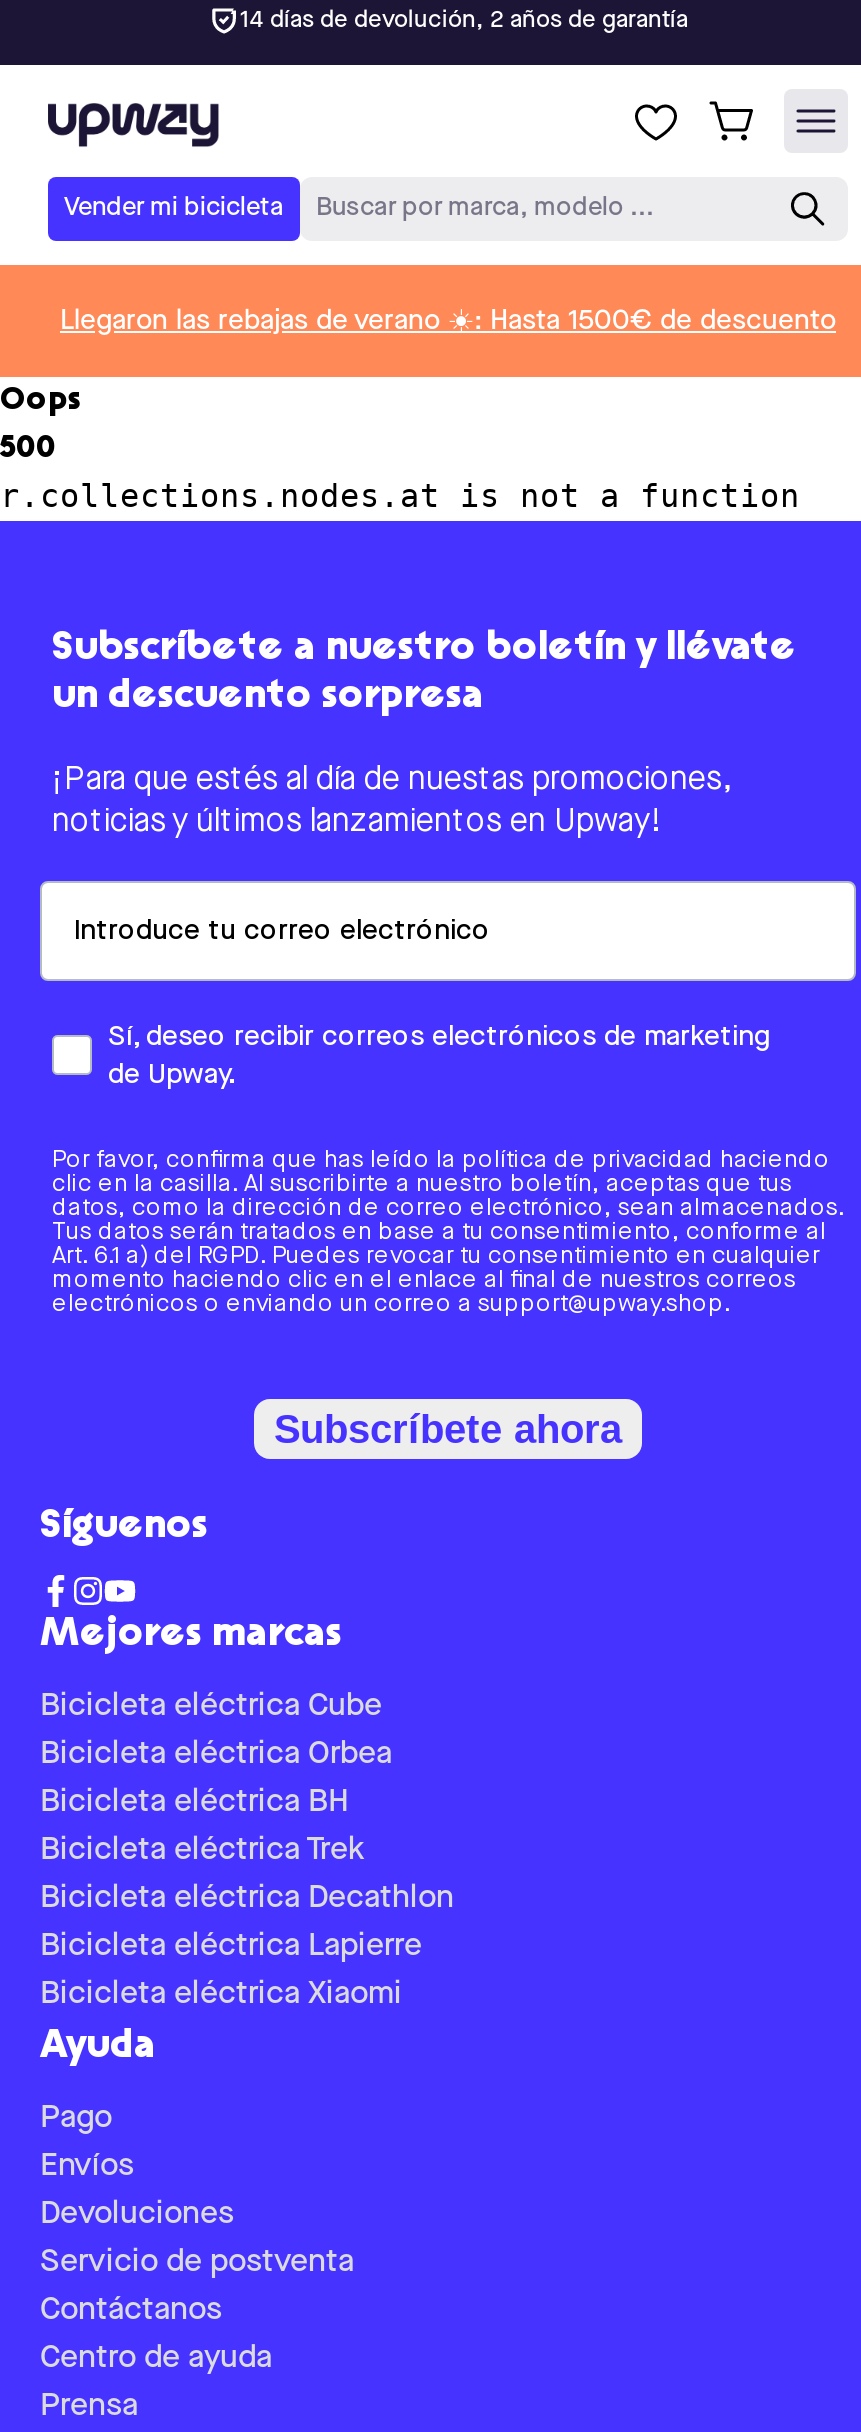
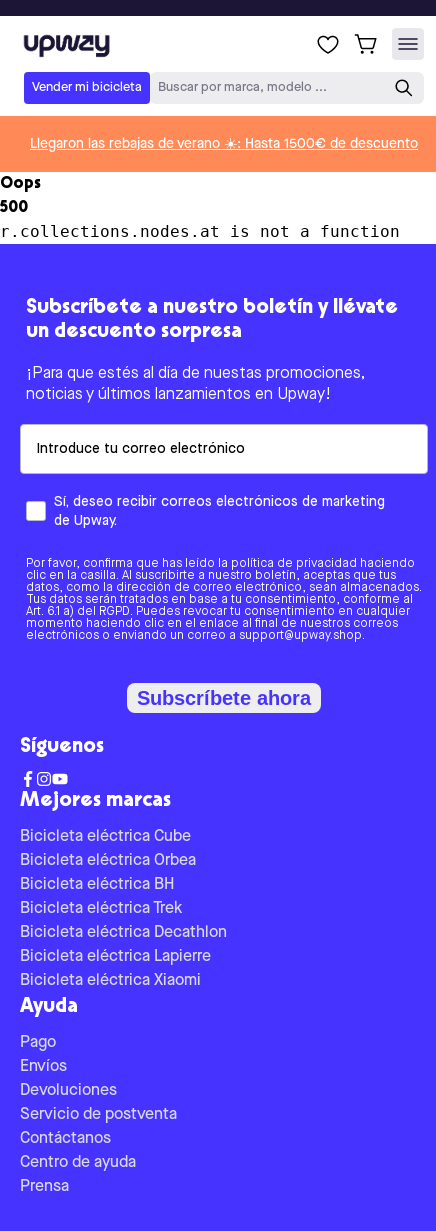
[240,9,688,33] 14 días de devolución, 2 años de garantía -> none

